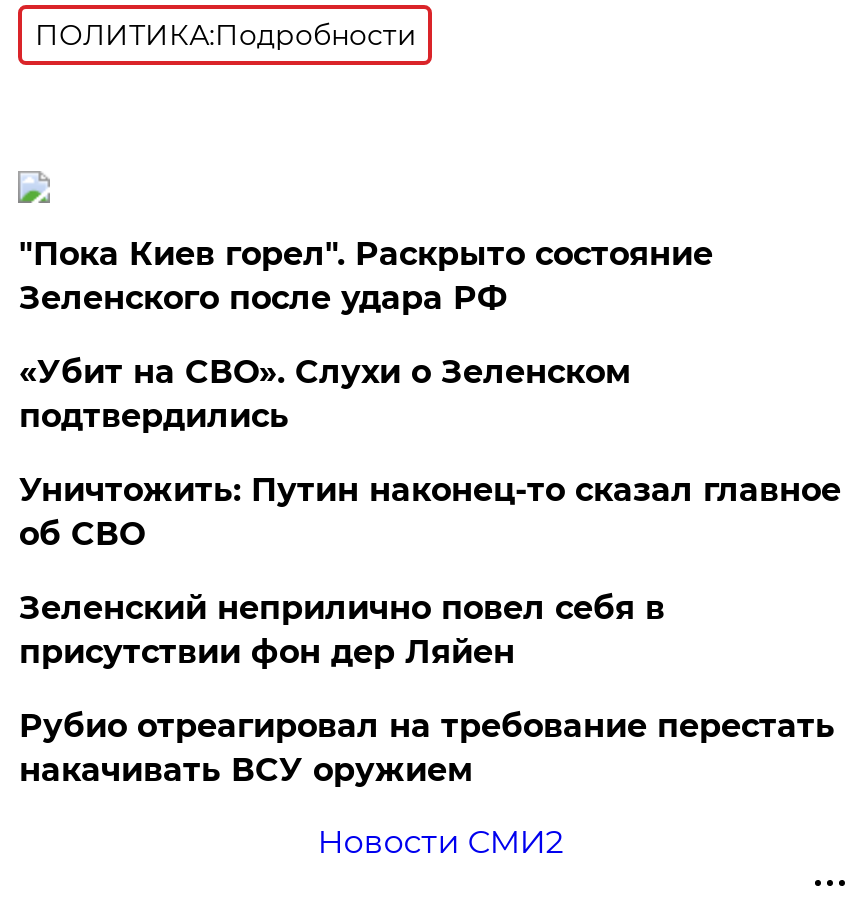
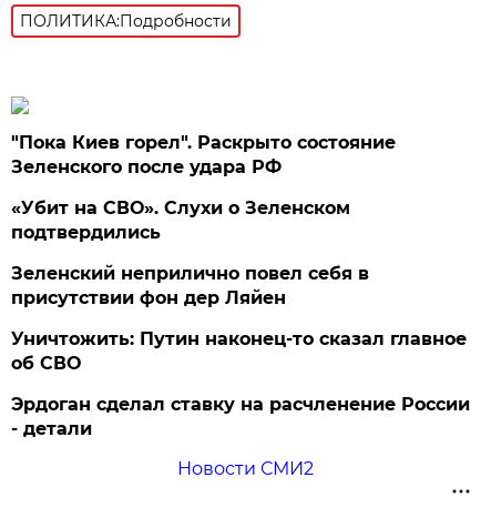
moved [19,471,841,553] -> [12,328,467,374]: Уничтожить: Путин наконец-то сказал главное | об СВО
moved [19,589,665,671] -> [12,263,370,308]: Зеленский неприлично повел cебя в | присутствии фон дер Ляйен
[19,707,835,789] Рубио отреагировал на требование перестать | накачивать ВСУ оружием -> [12,394,470,439] Эрдоган сделал ставку на расчленение России | - детали

